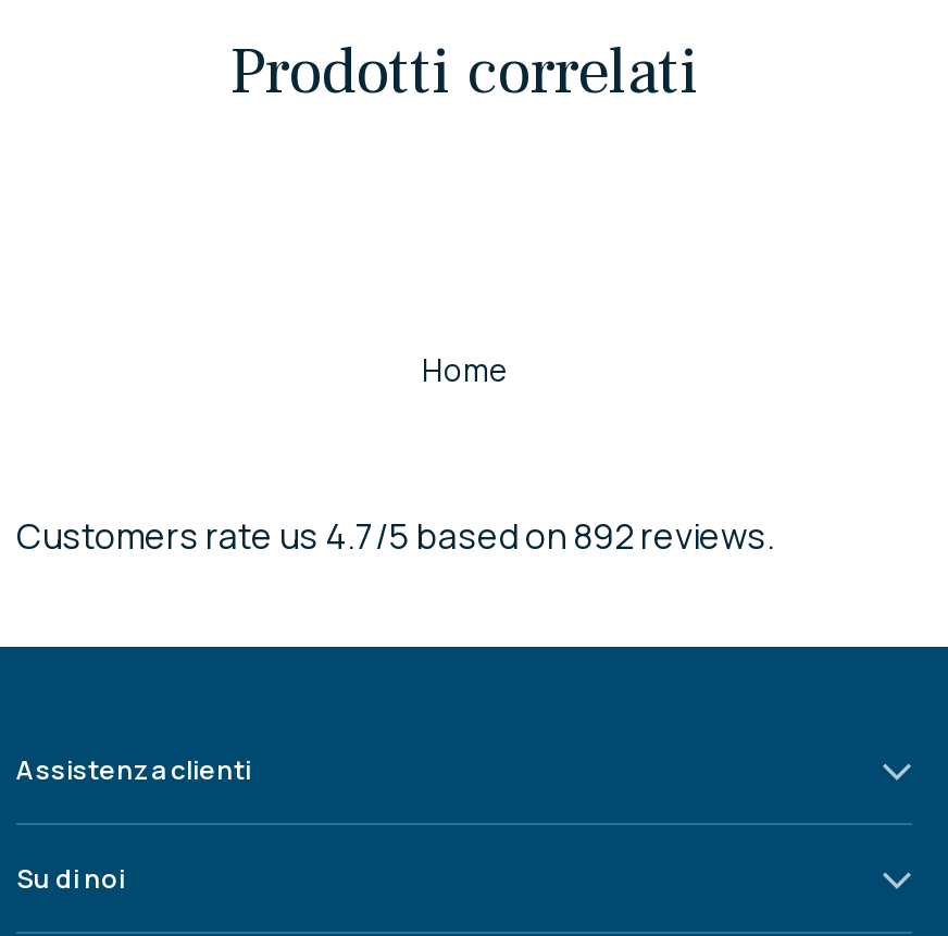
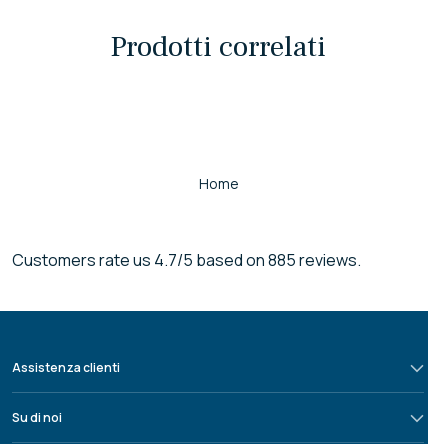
[16,512,775,560] Customers rate us 4.7/5 based on 892 reviews. -> [12,249,361,271] Customers rate us 4.7/5 based on 885 reviews.

